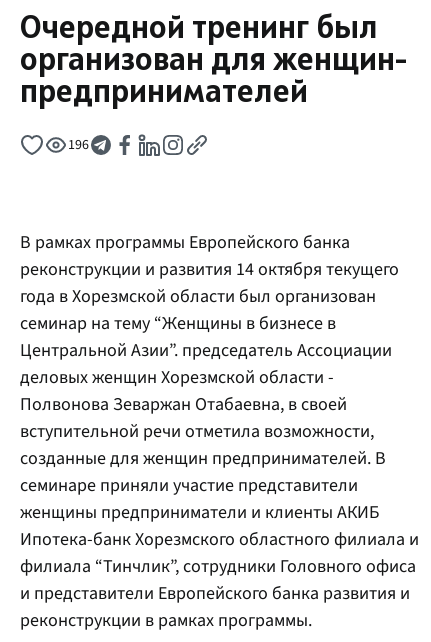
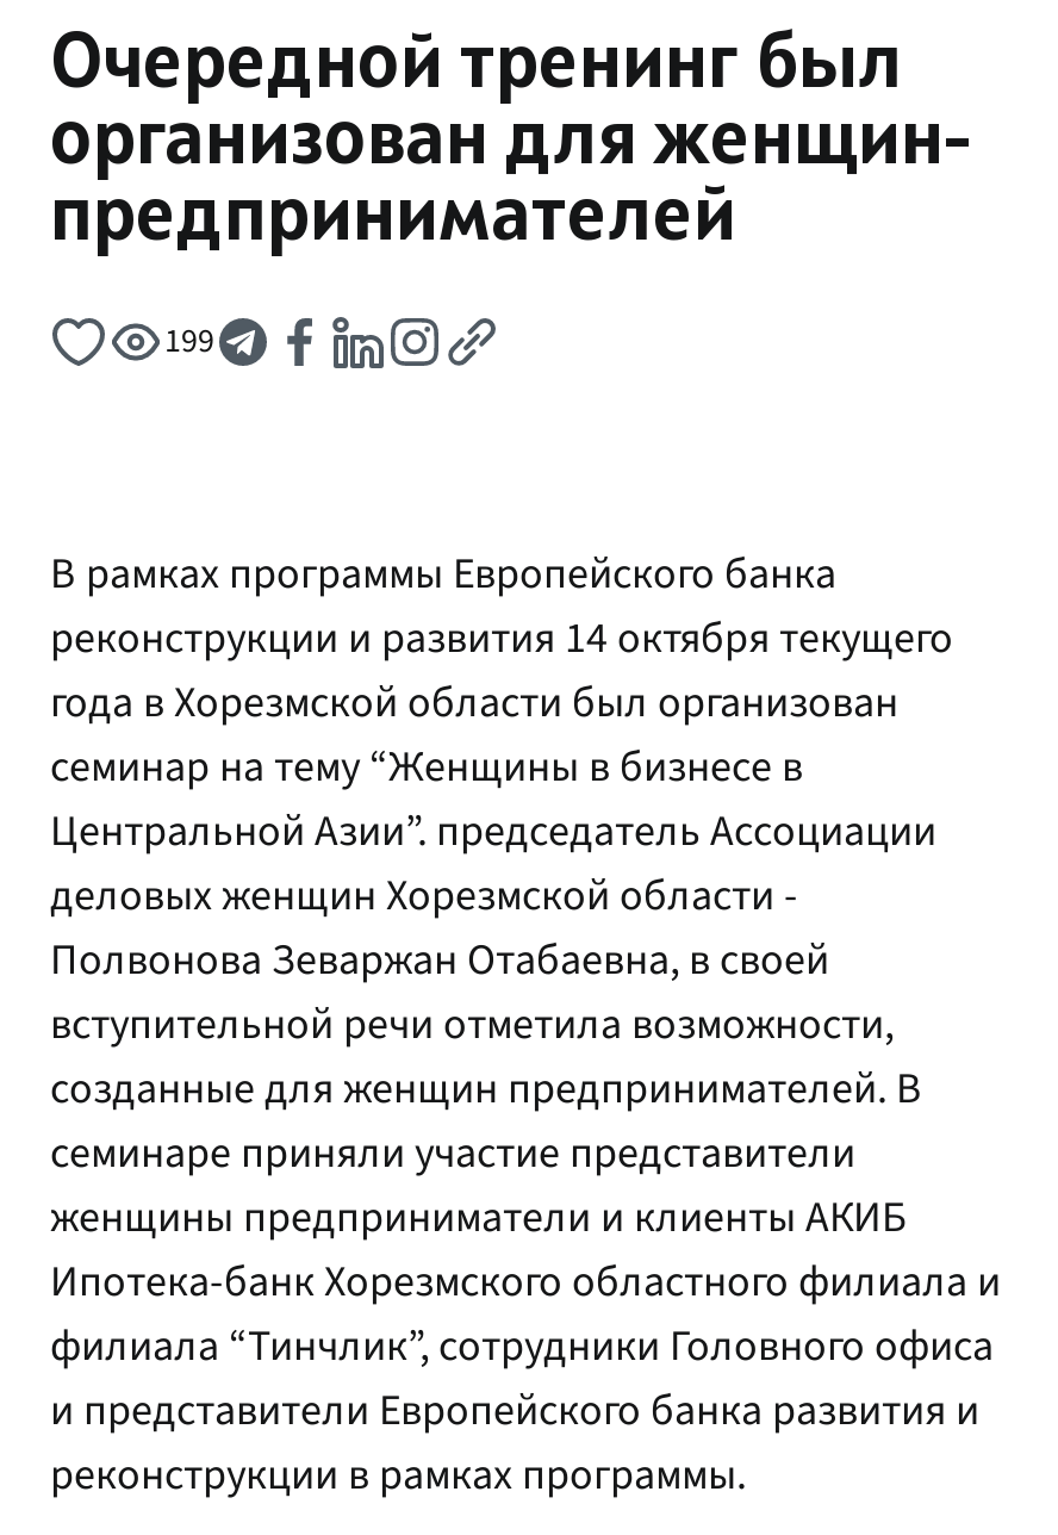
[68,135,89,155] 196 -> [164,318,214,366] 199

